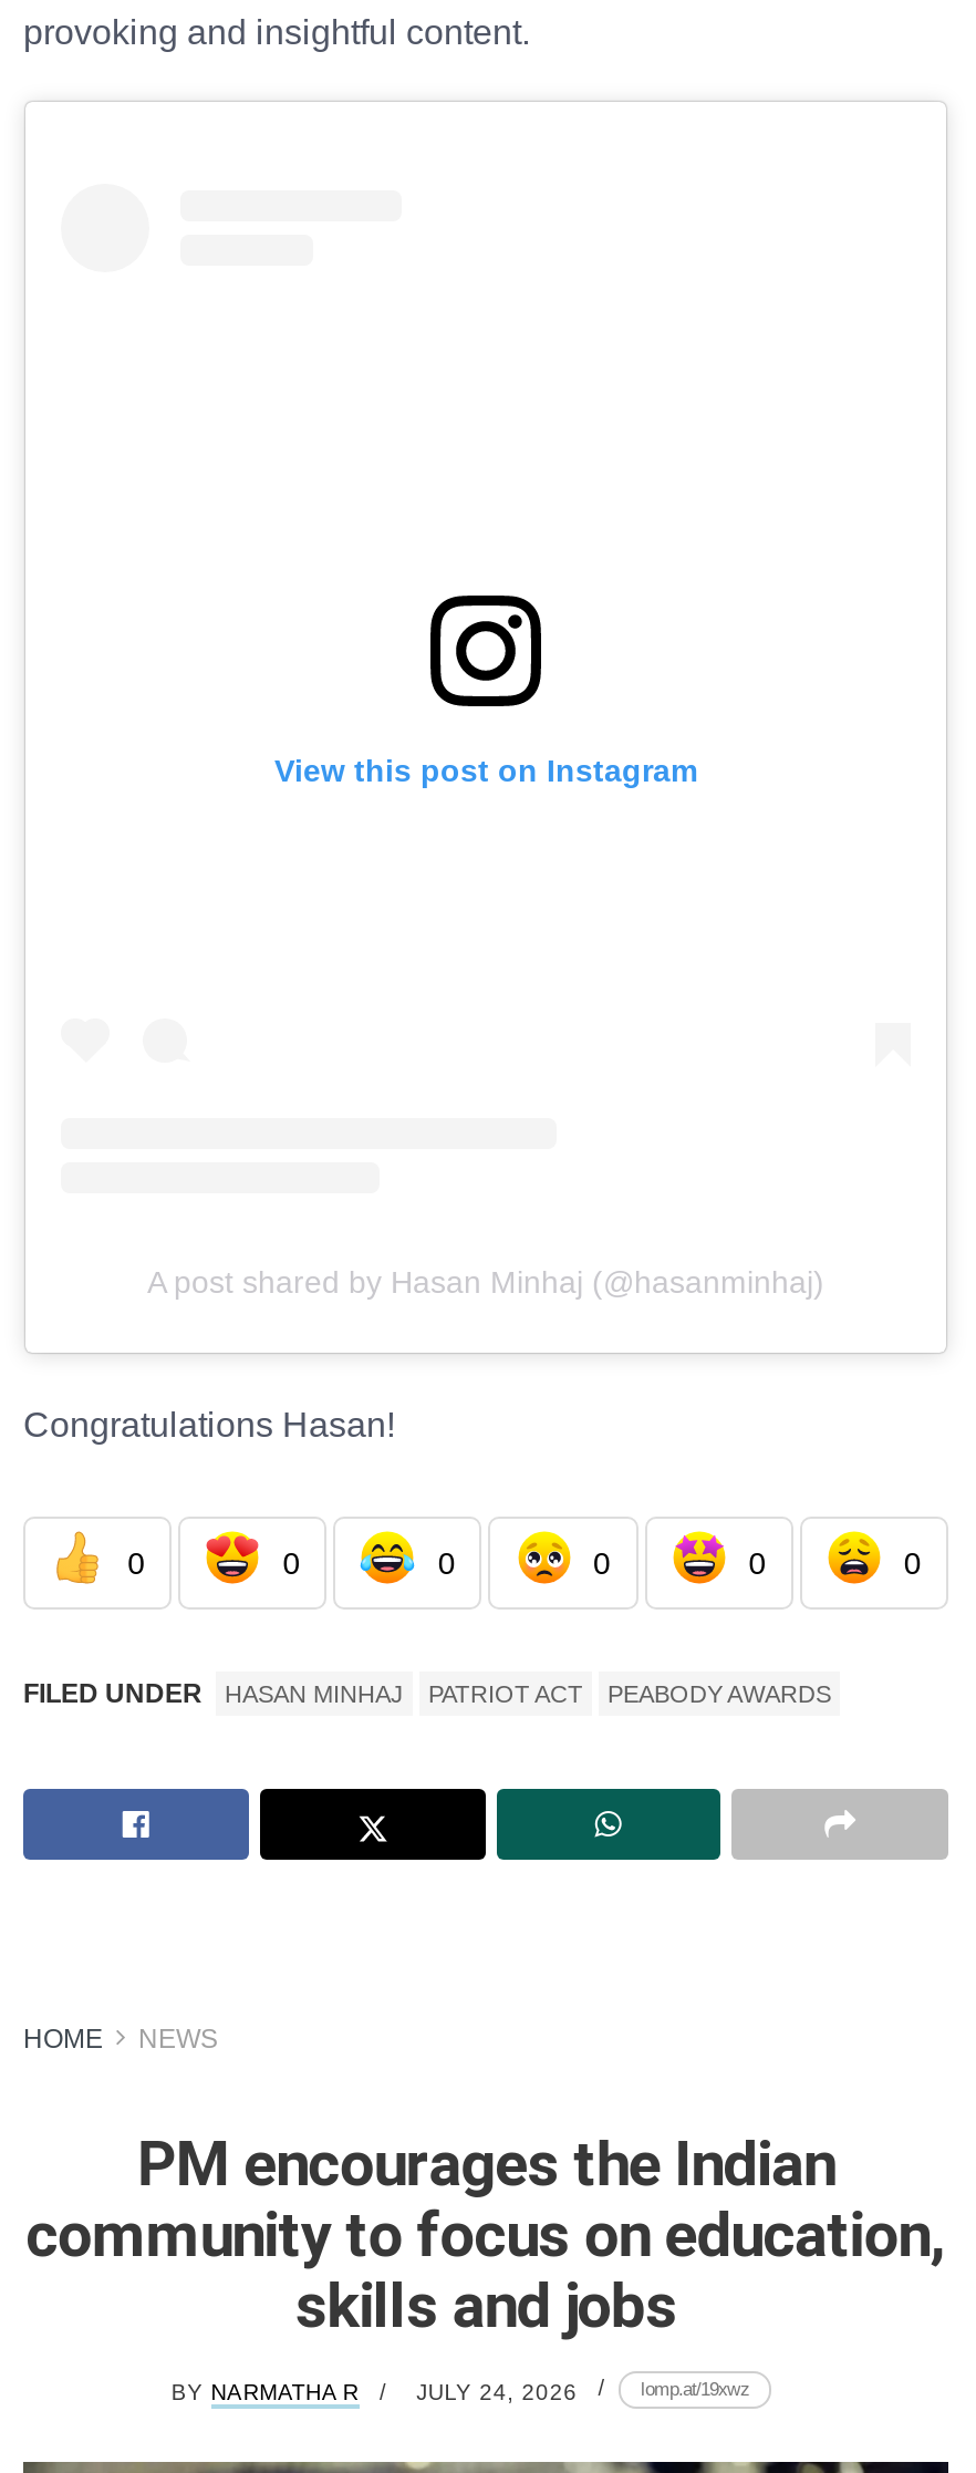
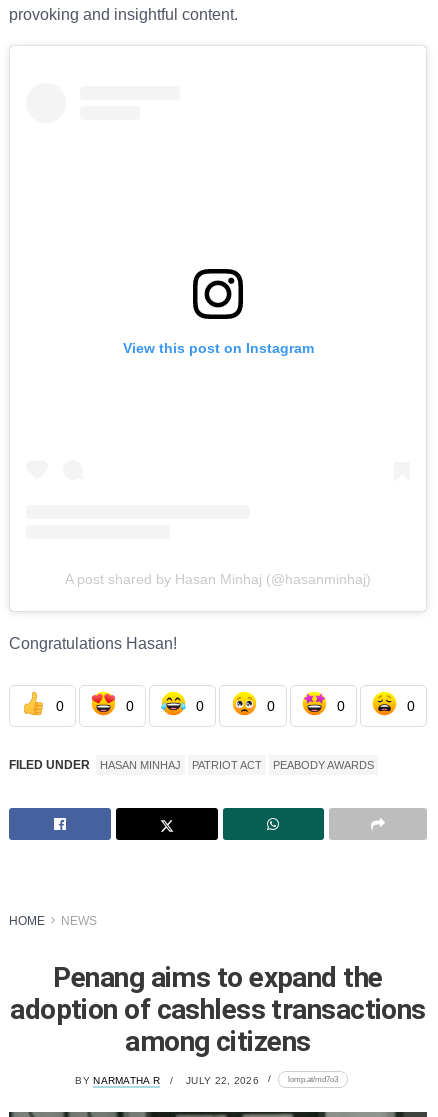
[25,2129,946,2343] PM encourages the Indian | community to focus on education, | skills and jobs -> [10,961,426,1058] Penang aims to expand the | adoption of cashless transactions | among citizens
[416,2378,749,2403] JULY 24, 2026 | lomp.at/19xwz -> [186,1074,337,1086] JULY 22, 2026 | lomp.at/md7o3

